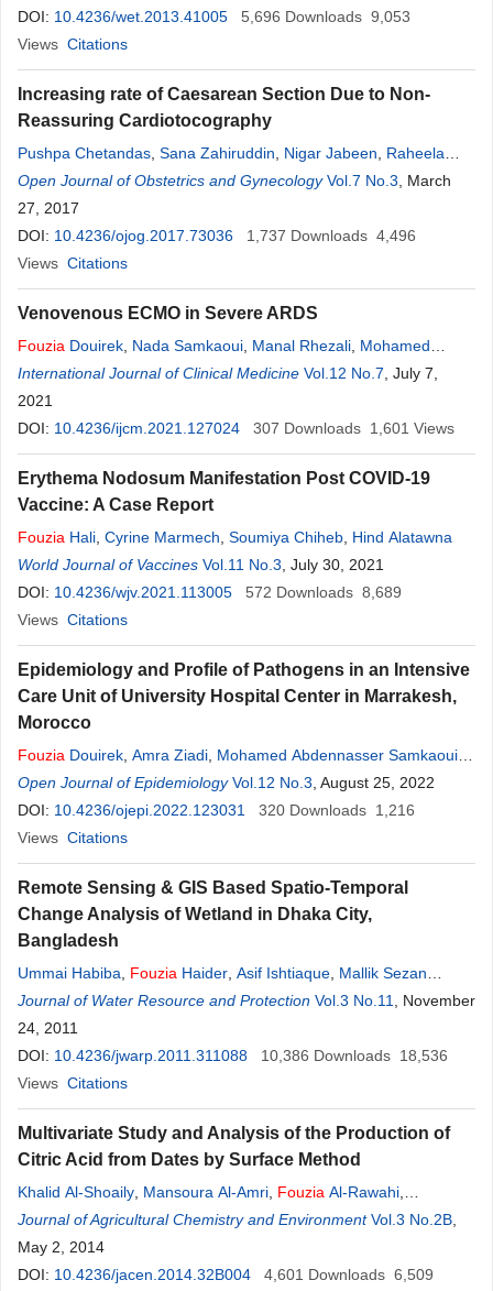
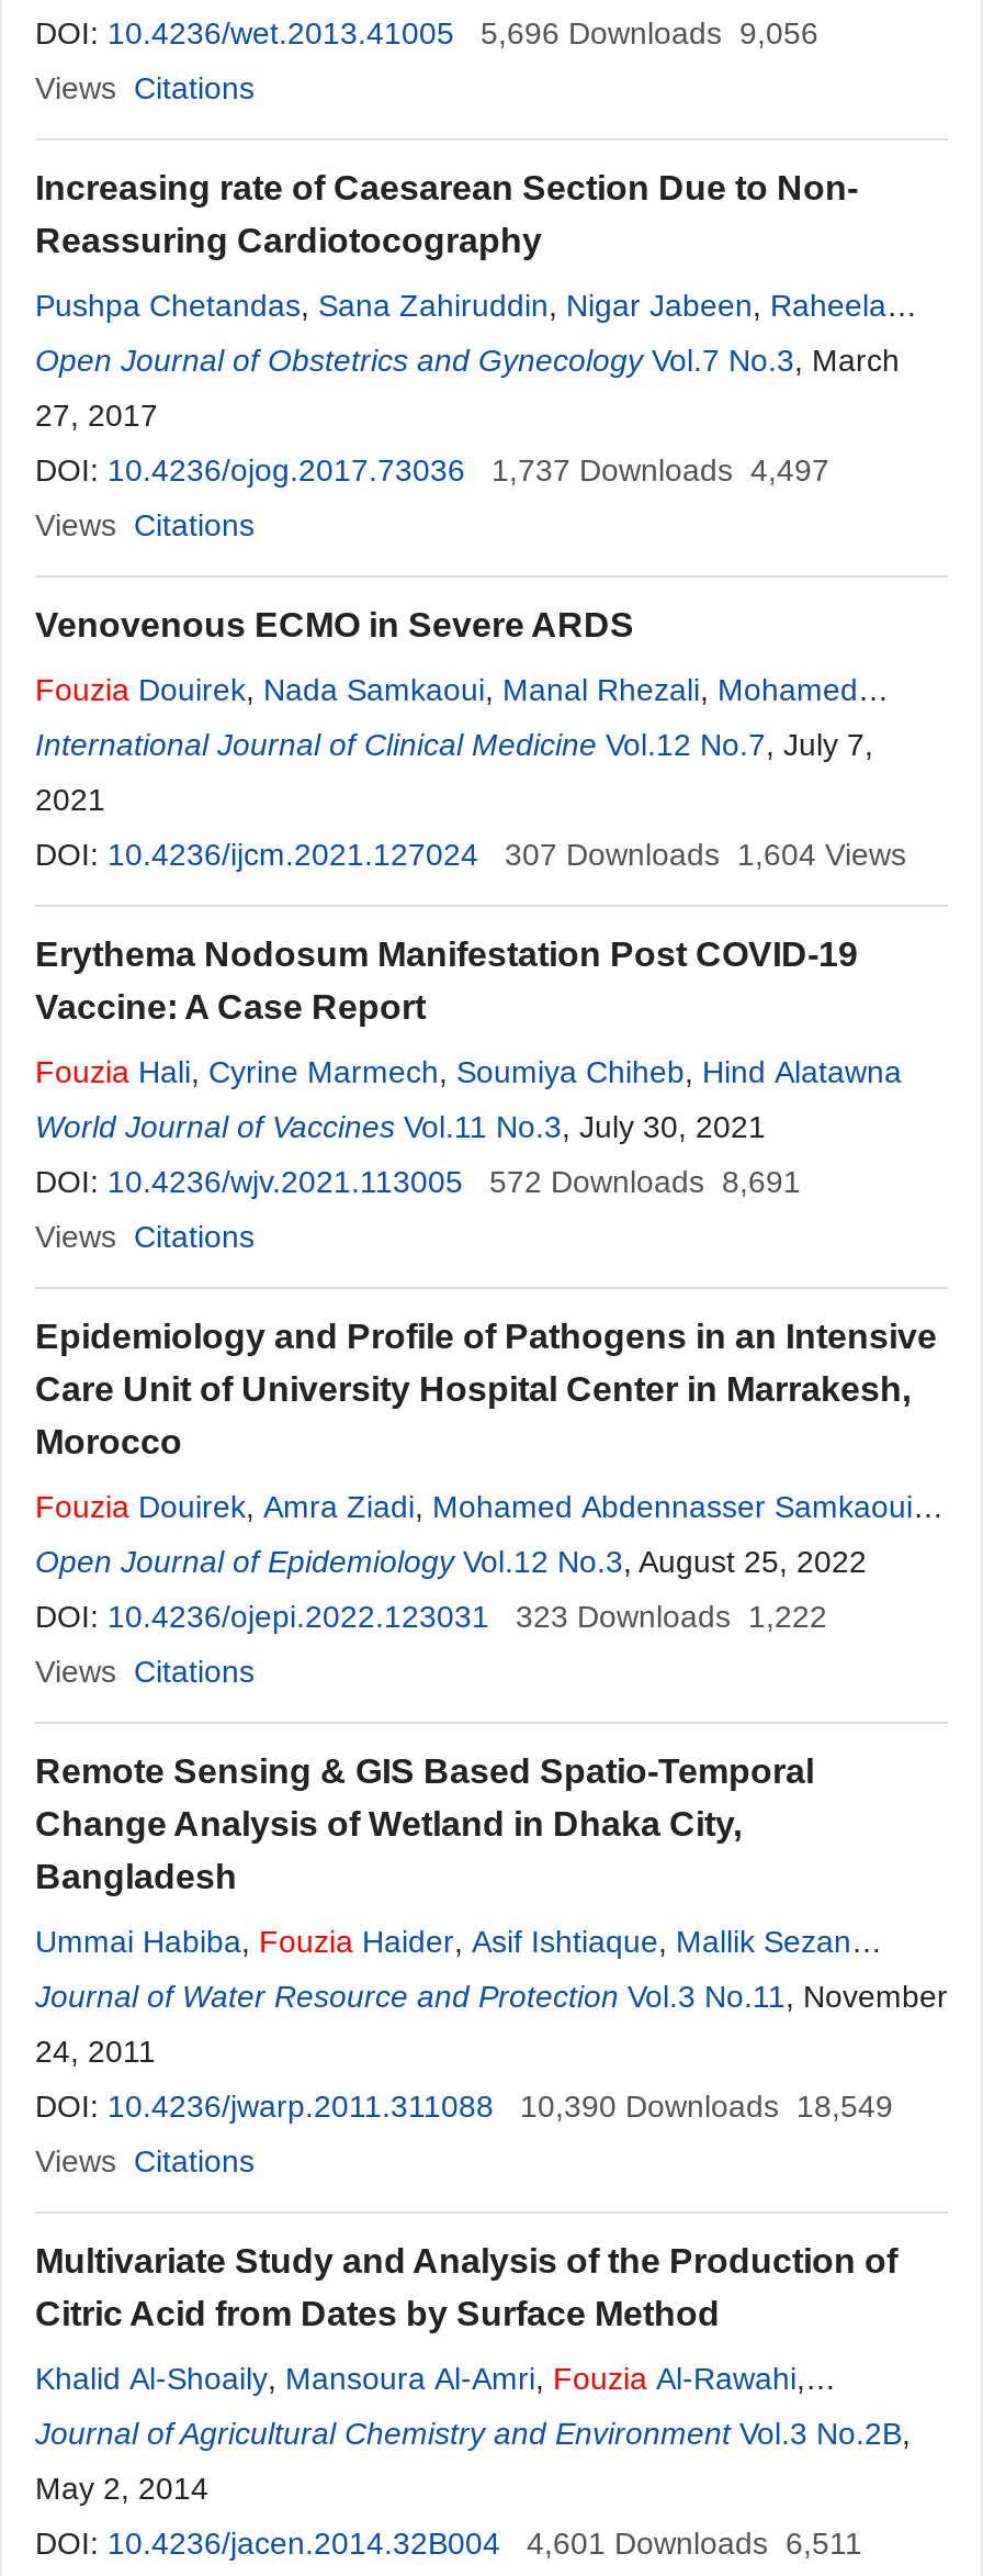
[18,8,410,25] DOI: 10.4236/wet.2013.41005 5,696 Downloads 9,053 -> [35,15,818,51] DOI: 10.4236/wet.2013.41005 5,696 Downloads 9,056
[18,227,416,244] DOI: 10.4236/ojog.2017.73036 1,737 Downloads 4,496 -> [35,452,829,488] DOI: 10.4236/ojog.2017.73036 1,737 Downloads 4,497
[253,419,454,437] 307 Downloads 1,601 Views -> [505,837,906,872] 307 Downloads 1,604 Views
[18,583,402,601] DOI: 10.4236/wjv.2021.113005 572 Downloads 8,689 -> [35,1164,801,1199] DOI: 10.4236/wjv.2021.113005 572 Downloads 8,691
[18,801,415,819] DOI: 10.4236/ojepi.2022.123031 320 Downloads 1,216 -> [35,1599,827,1634] DOI: 10.4236/ojepi.2022.123031 323 Downloads 1,222
[18,1047,448,1064] DOI: 10.4236/jwarp.2011.311088 10,386 Downloads 18,536 -> [35,2088,893,2124] DOI: 10.4236/jwarp.2011.311088 10,390 Downloads 18,549
[18,1266,434,1283] DOI: 10.4236/jacen.2014.32B004 4,601 Downloads 6,509 -> [35,2525,862,2561] DOI: 10.4236/jacen.2014.32B004 4,601 Downloads 6,511

